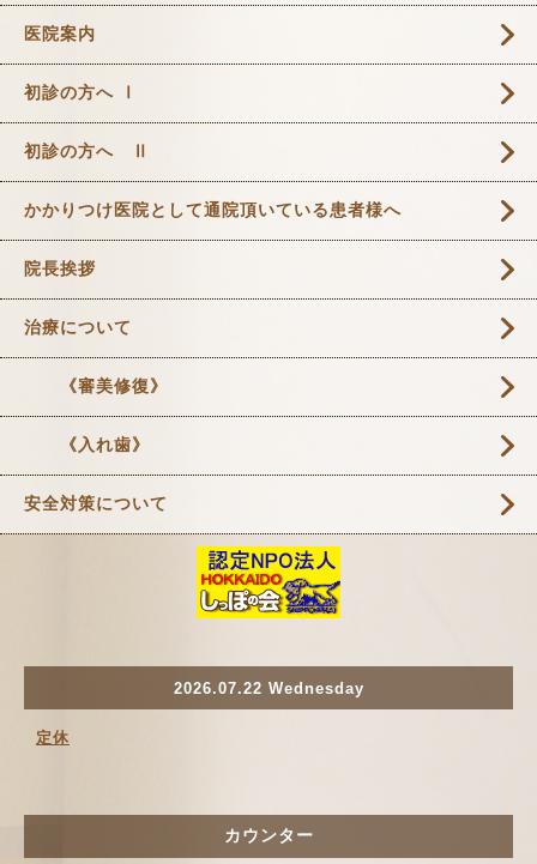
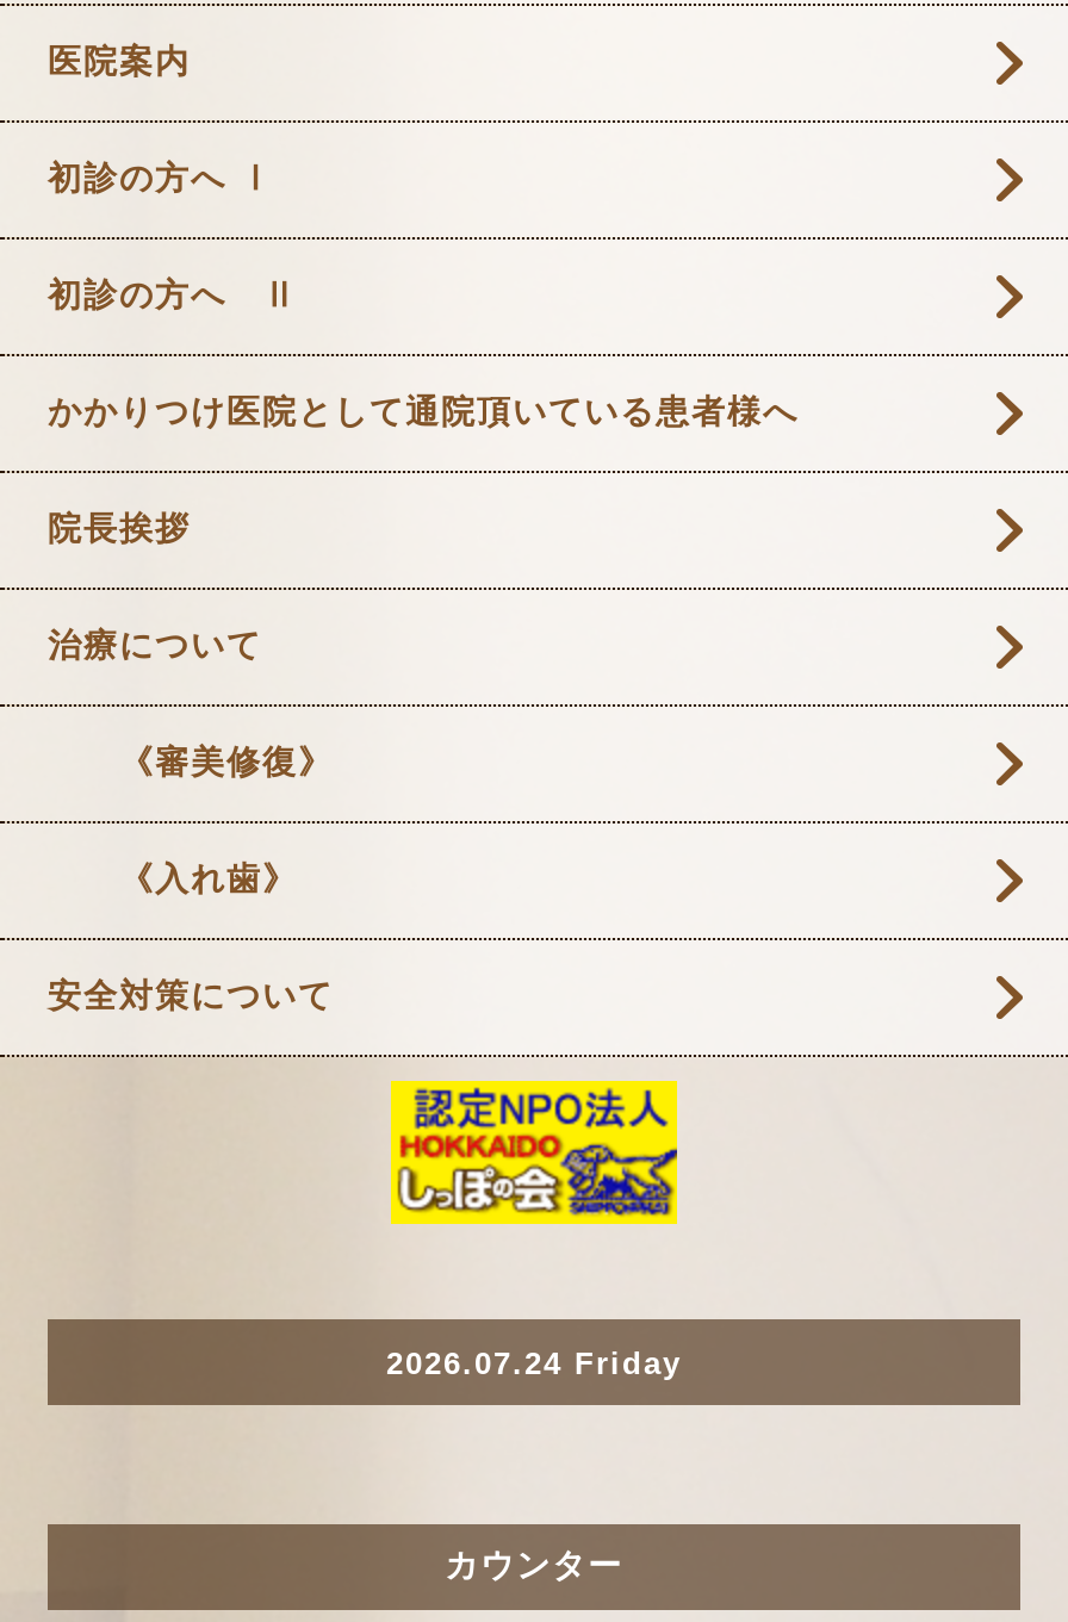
[36,679,364,747] 2026.07.22 Wednesday | 定休 -> [386,1344,682,1380] 2026.07.24 Friday

